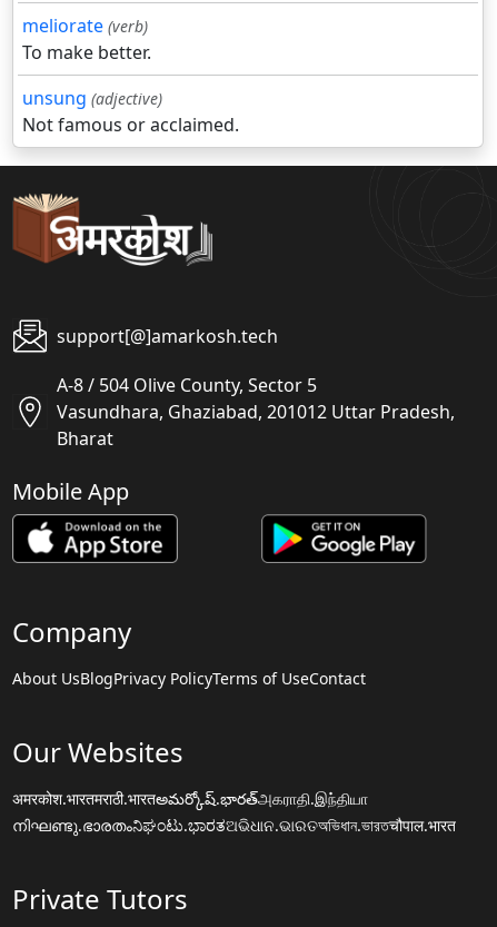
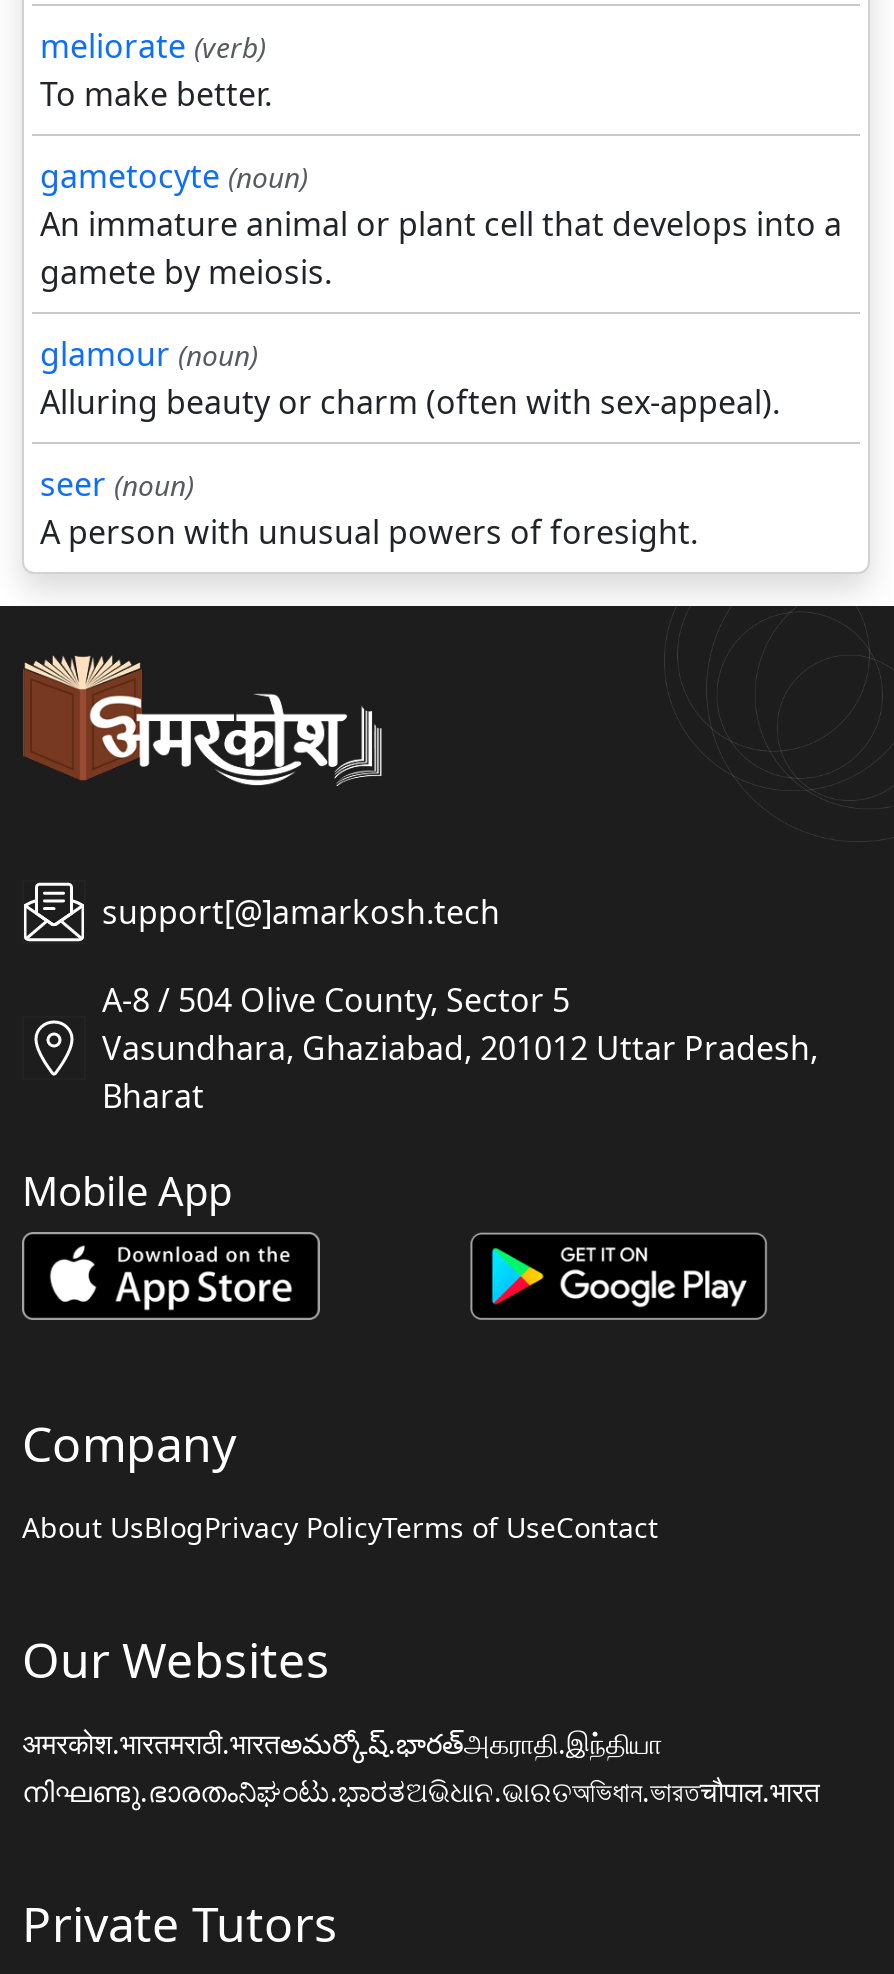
[22,86,239,137] unsung (adjective) | Not famous or acclaimed. -> [40,155,842,555] gametocyte (noun) | An immature animal or plant cell that develops into a | gamete by meiosis. | glamour (noun) | Alluring beauty or charm (often with sex-appeal). | seer (noun) | A person with unusual powers of foresight.

